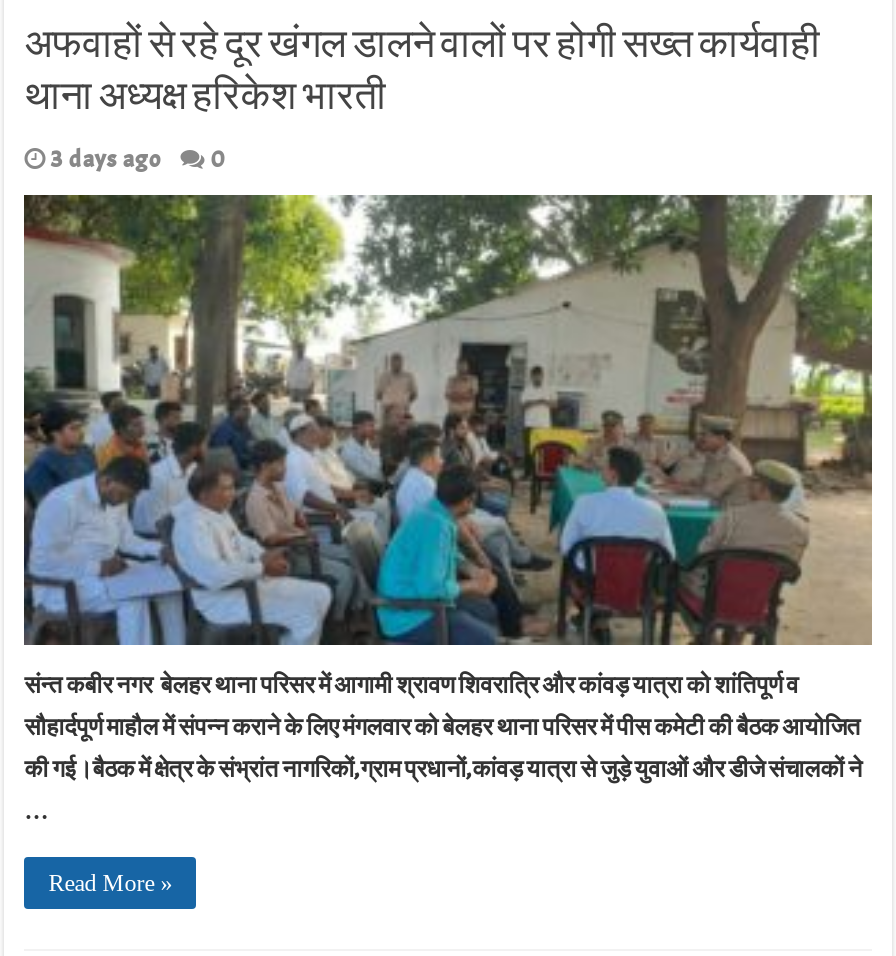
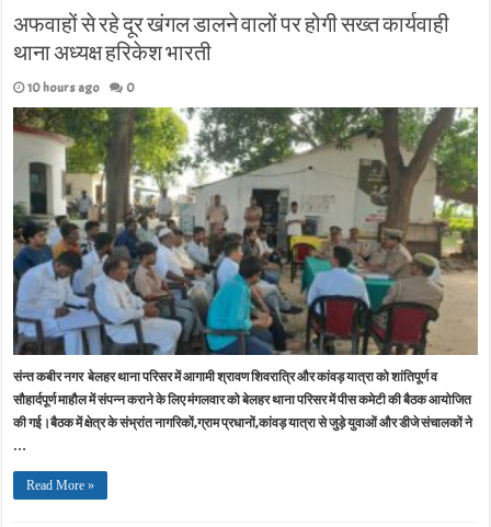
[50,143,226,175] 3 days ago 0 -> [28,79,135,97] 10 hours ago 0

